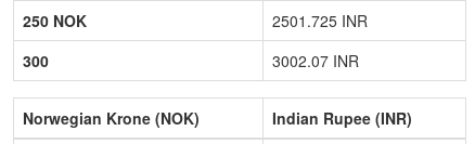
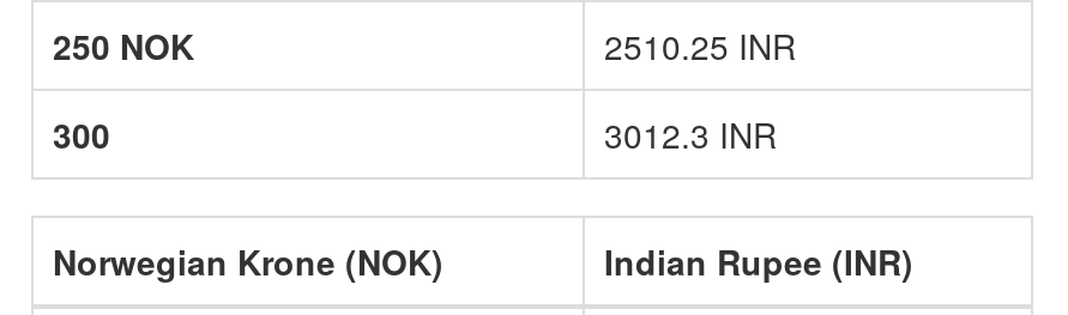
[272,10,368,31] 2501.725 INR -> [604,22,796,69] 2510.25 INR
[272,50,359,71] 3002.07 INR -> [604,110,777,158] 3012.3 INR

